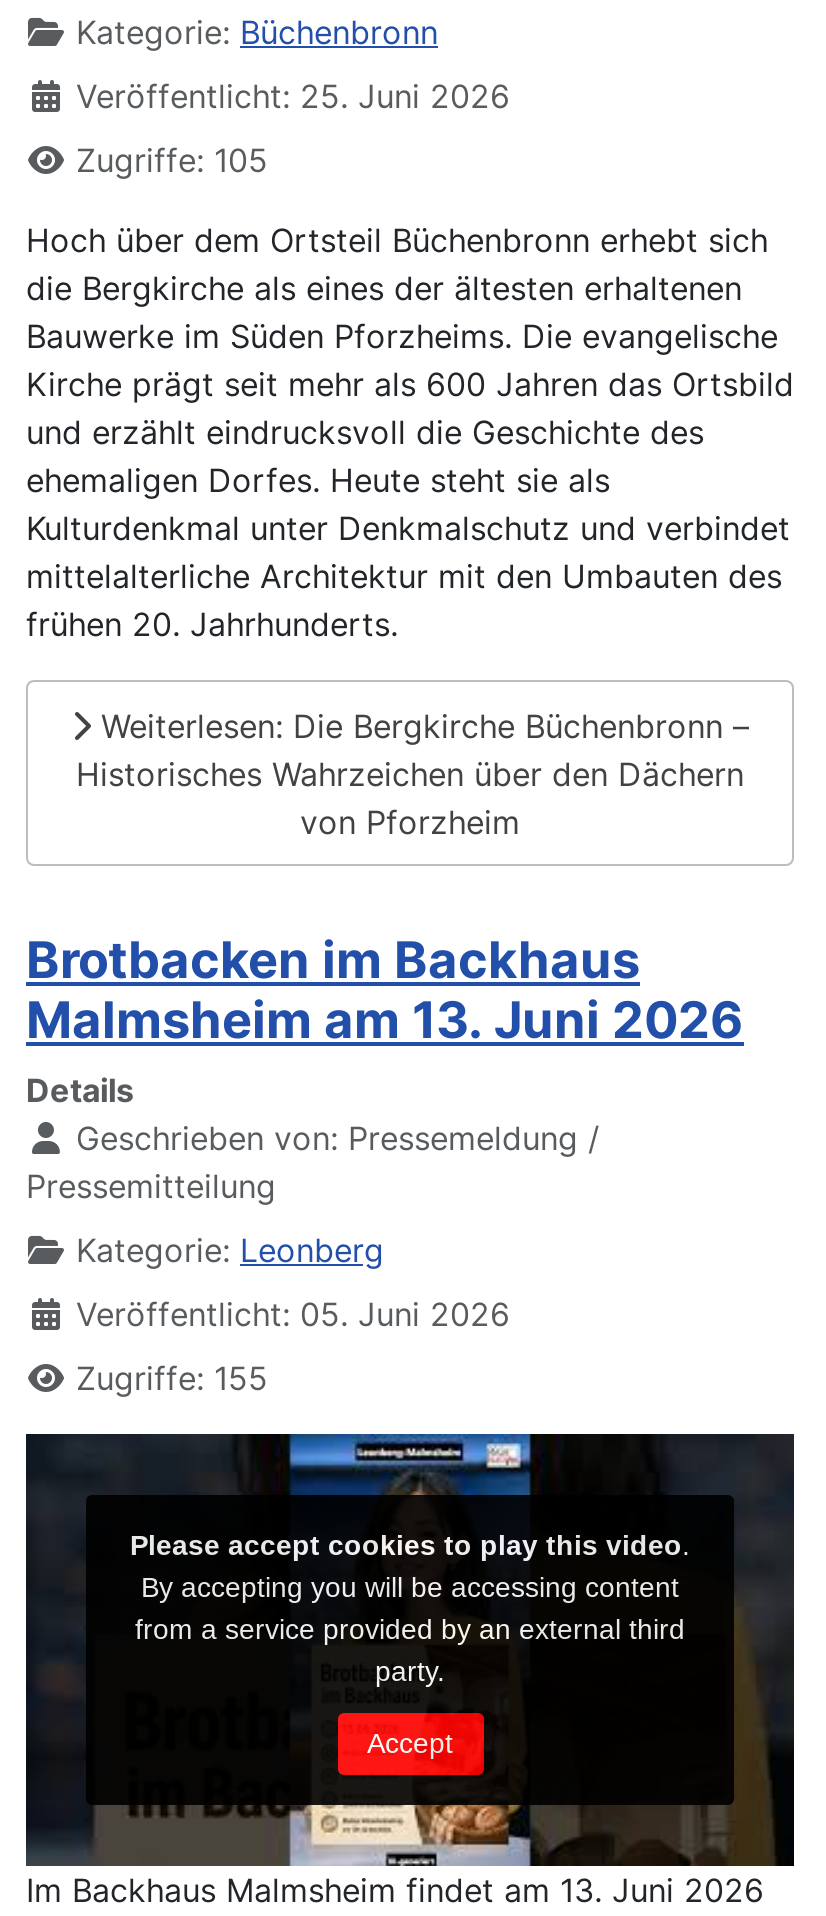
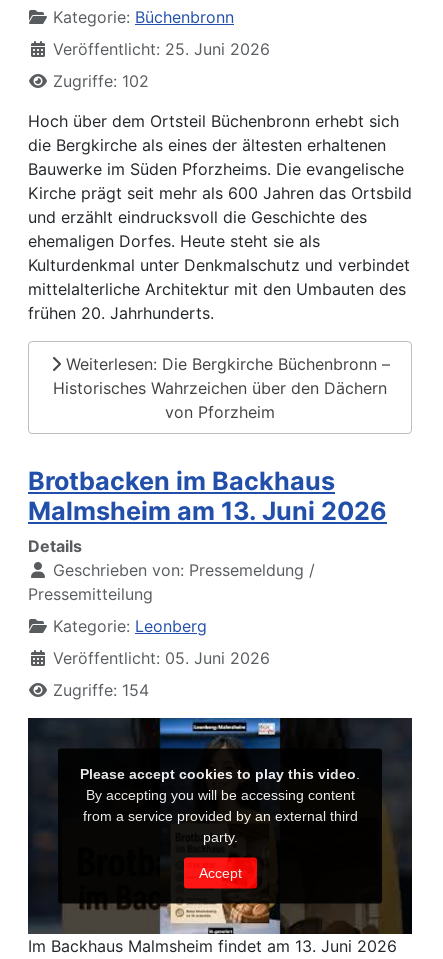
[76,140,268,180] Zugriffe: 105 -> [53,71,149,91] Zugriffe: 102
[76,1358,268,1398] Zugriffe: 155 -> [53,680,149,700] Zugriffe: 154

